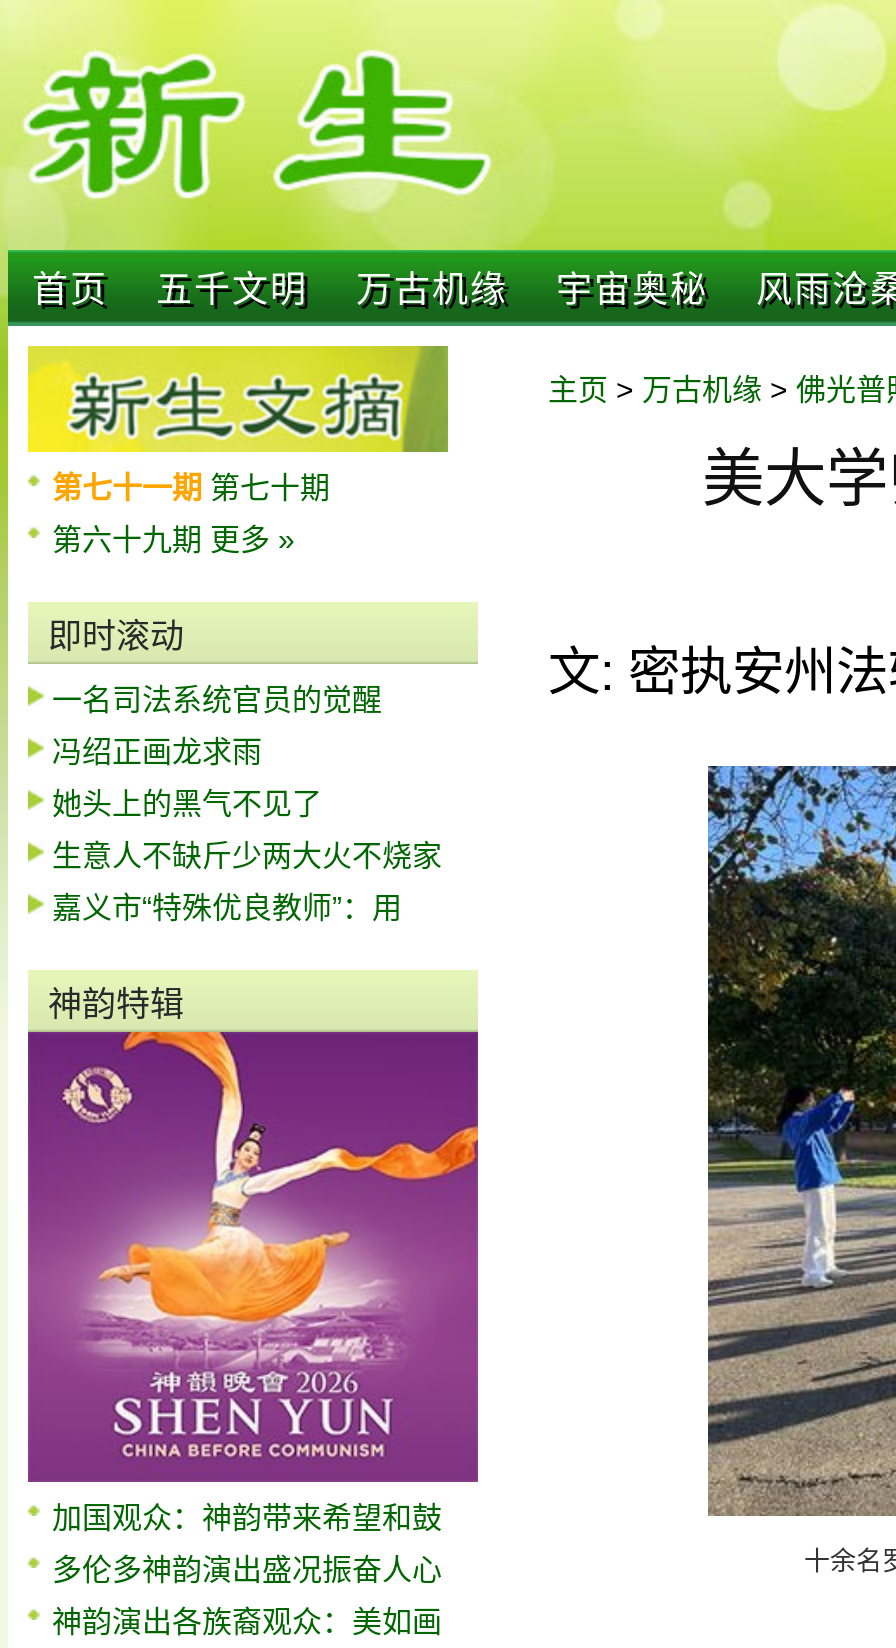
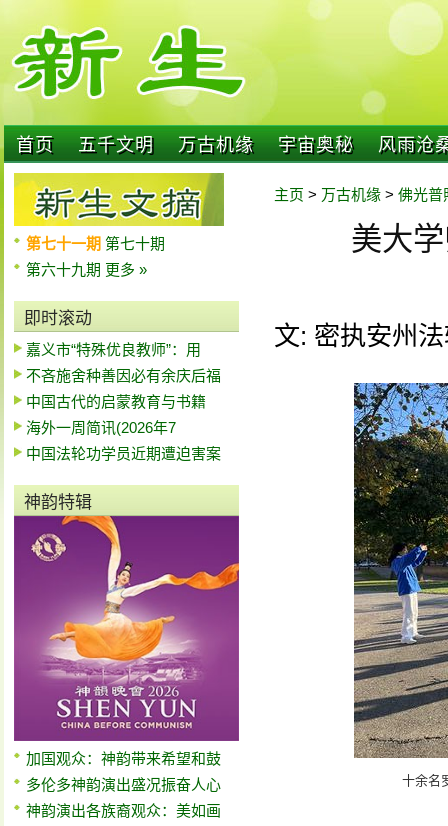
[52,682,442,872] 一名司法系统官员的觉醒 | 冯绍正画龙求雨 | 她头上的黑气不见了 | 生意人不缺斤少两大火不烧家 -> none
moved [52,890,402,924] -> [26,341,201,358]: 嘉义市“特殊优良教师”：用
none -> [26,367,221,462] 不吝施舍种善因必有余庆后福 | 中国古代的启蒙教育与书籍 | 海外一周简讯(2026年7 | 中国法轮功学员近期遭迫害案

